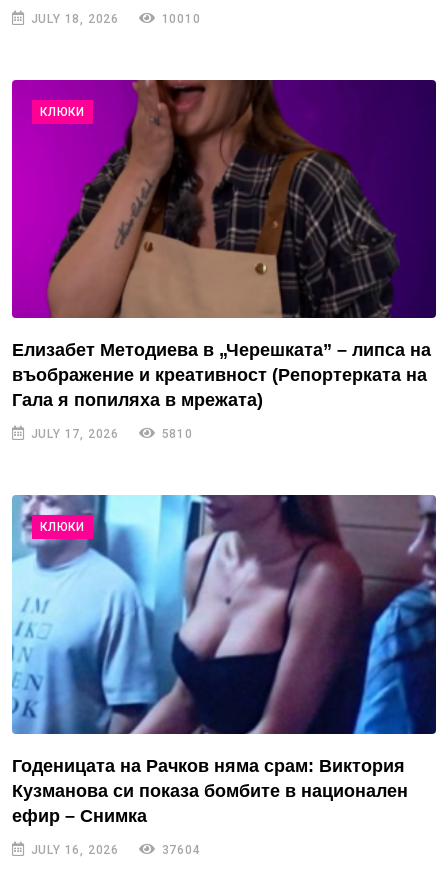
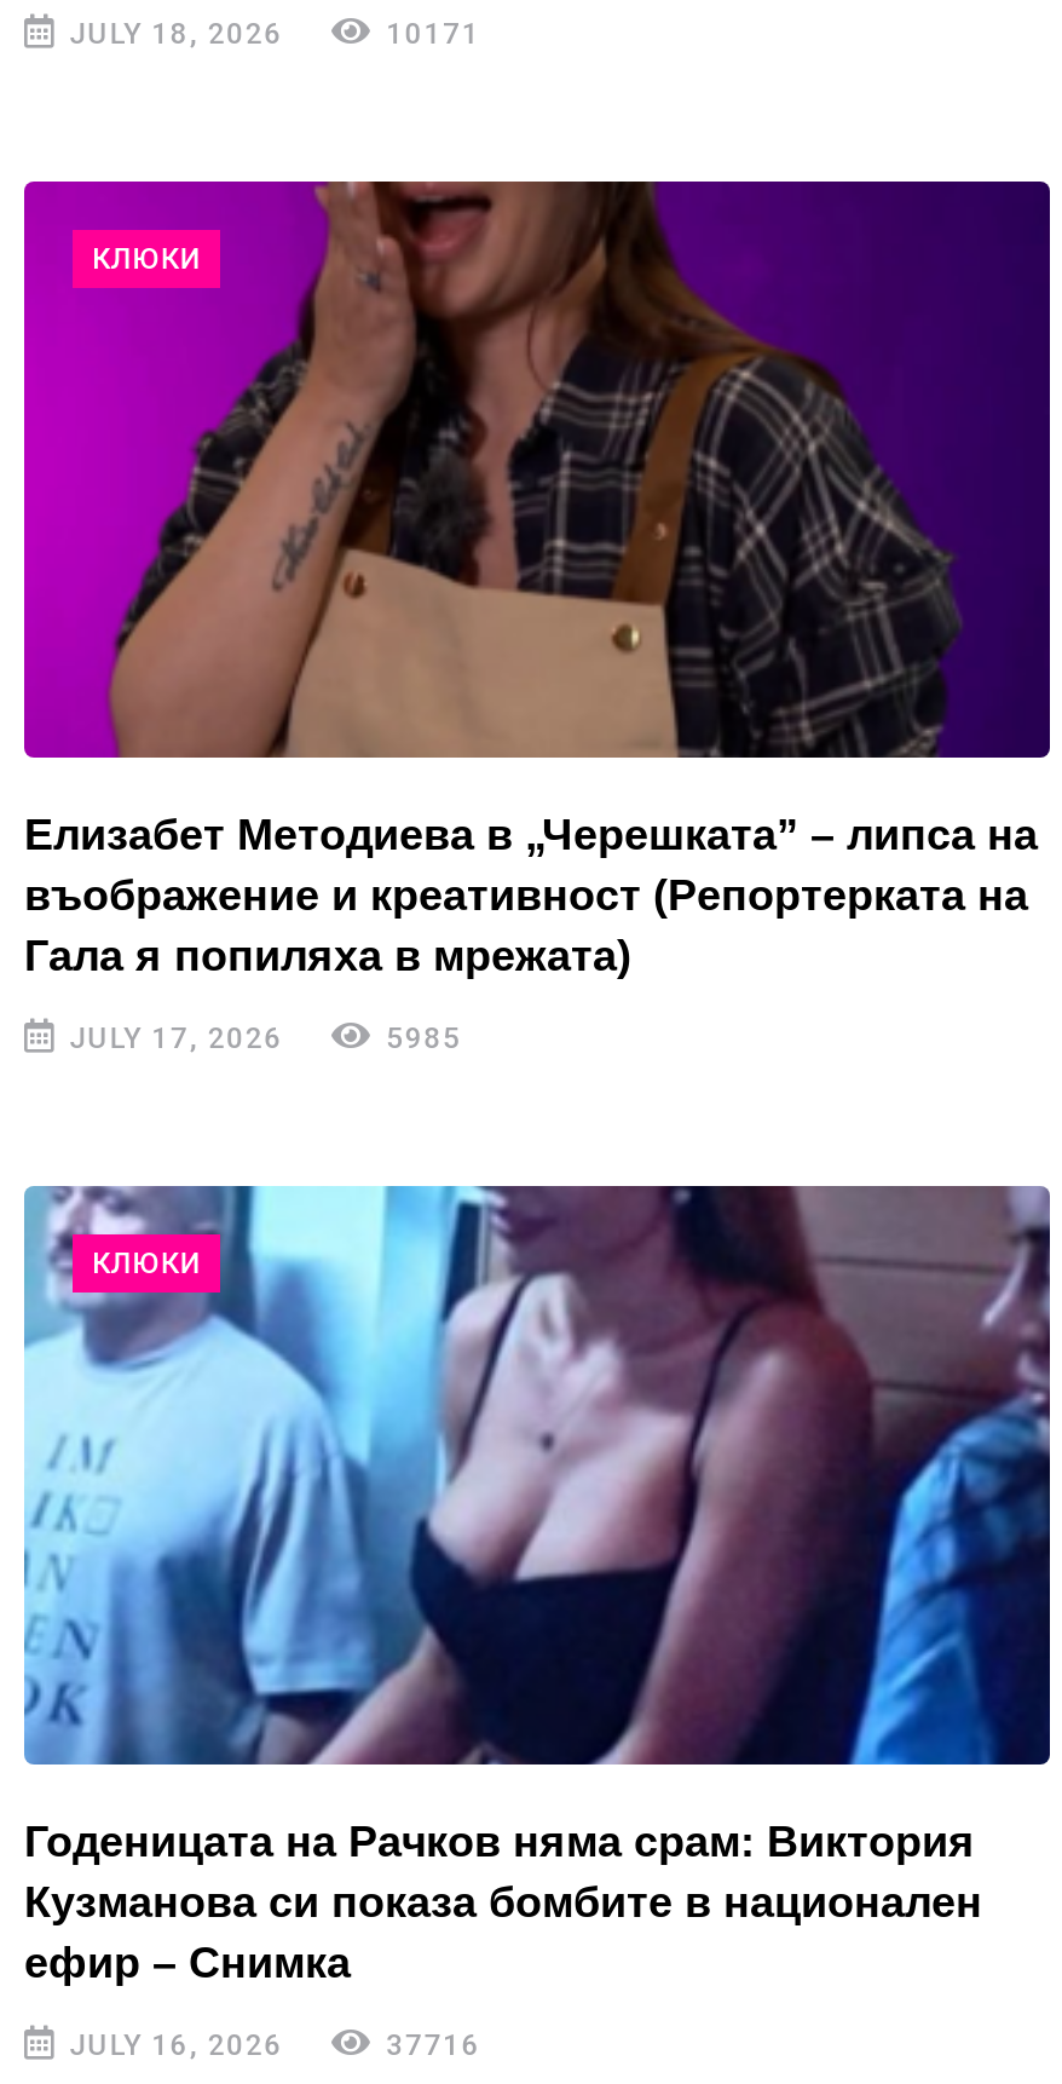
[158,12,201,26] 10010 -> [377,16,480,50] 10171
[158,427,193,441] 5810 -> [377,1022,462,1056] 5985
[158,843,201,857] 37604 -> [377,2027,480,2061] 37716

